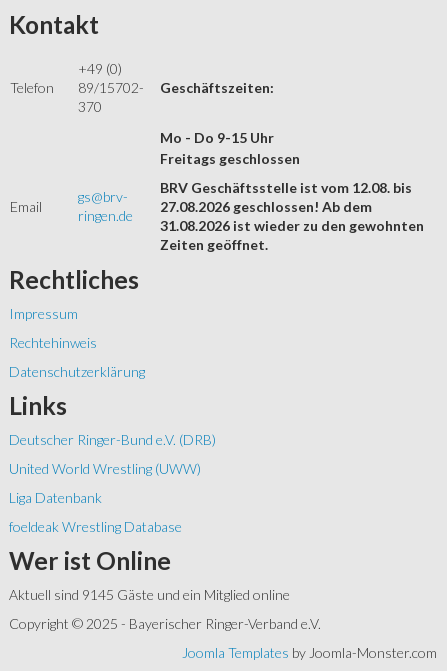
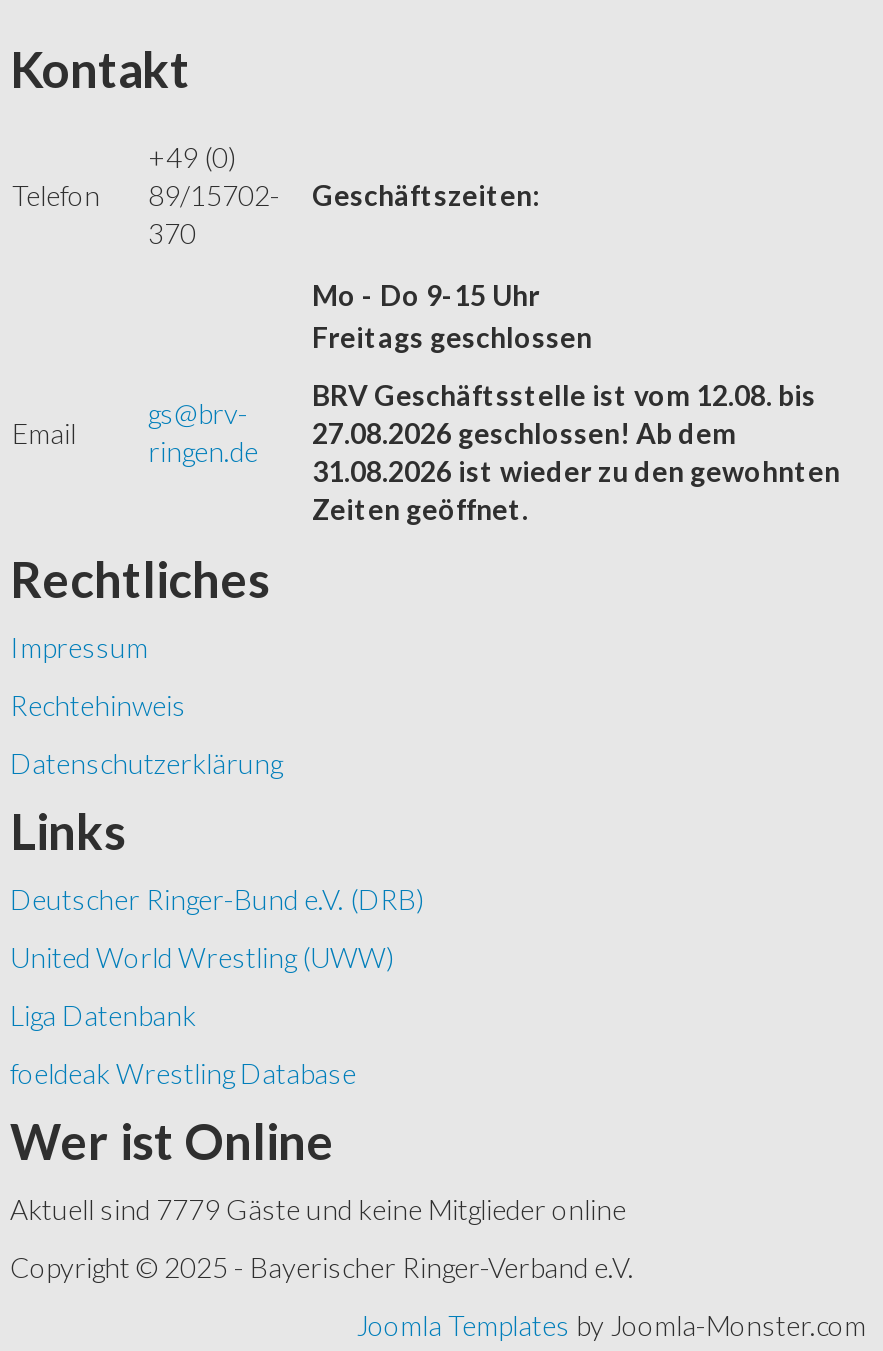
[9,585,290,602] Aktuell sind 9145 Gäste und ein Mitglied online -> [10,1191,626,1225] Aktuell sind 7779 Gäste und keine Mitglieder online

